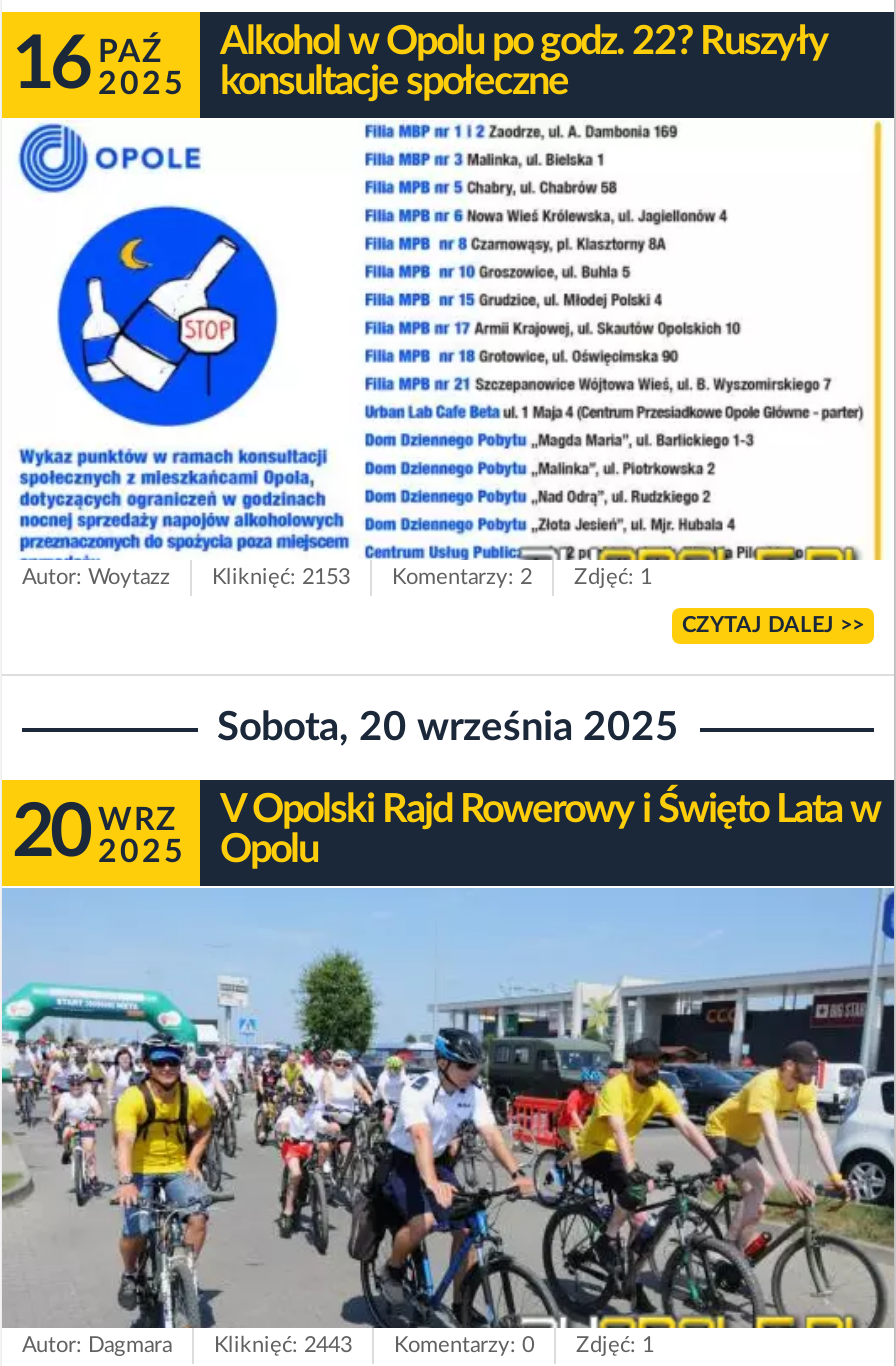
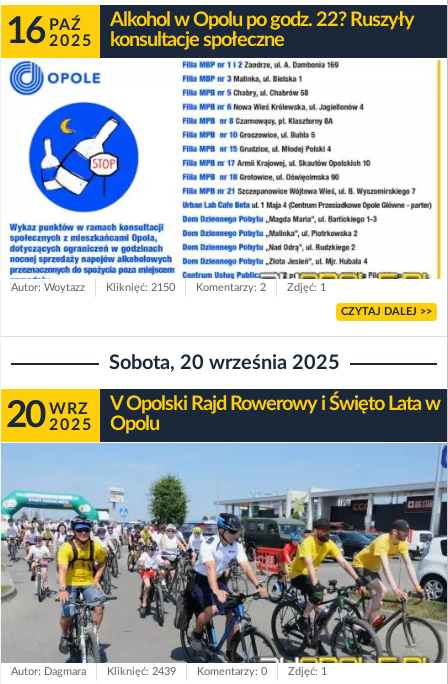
[22,566,652,588] Autor: Woytazz Kliknięć: 2153 Komentarzy: 2 Zdjęć: 1 -> [11,282,326,293] Autor: Woytazz Kliknięć: 2150 Komentarzy: 2 Zdjęć: 1
[22,1334,654,1356] Autor: Dagmara Kliknięć: 2443 Komentarzy: 0 Zdjęć: 1 -> [11,666,327,677] Autor: Dagmara Kliknięć: 2439 Komentarzy: 0 Zdjęć: 1

